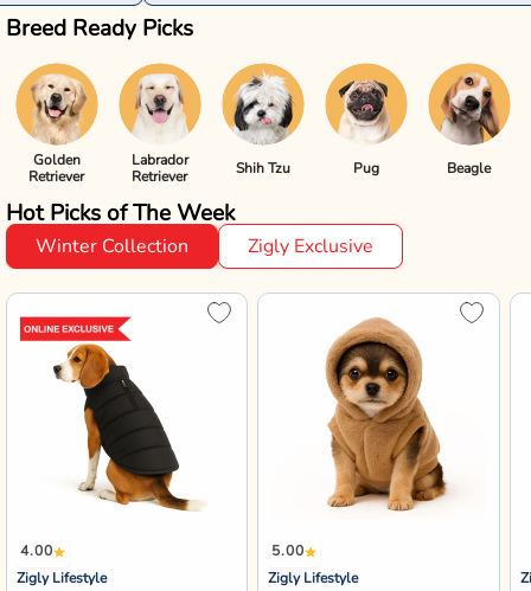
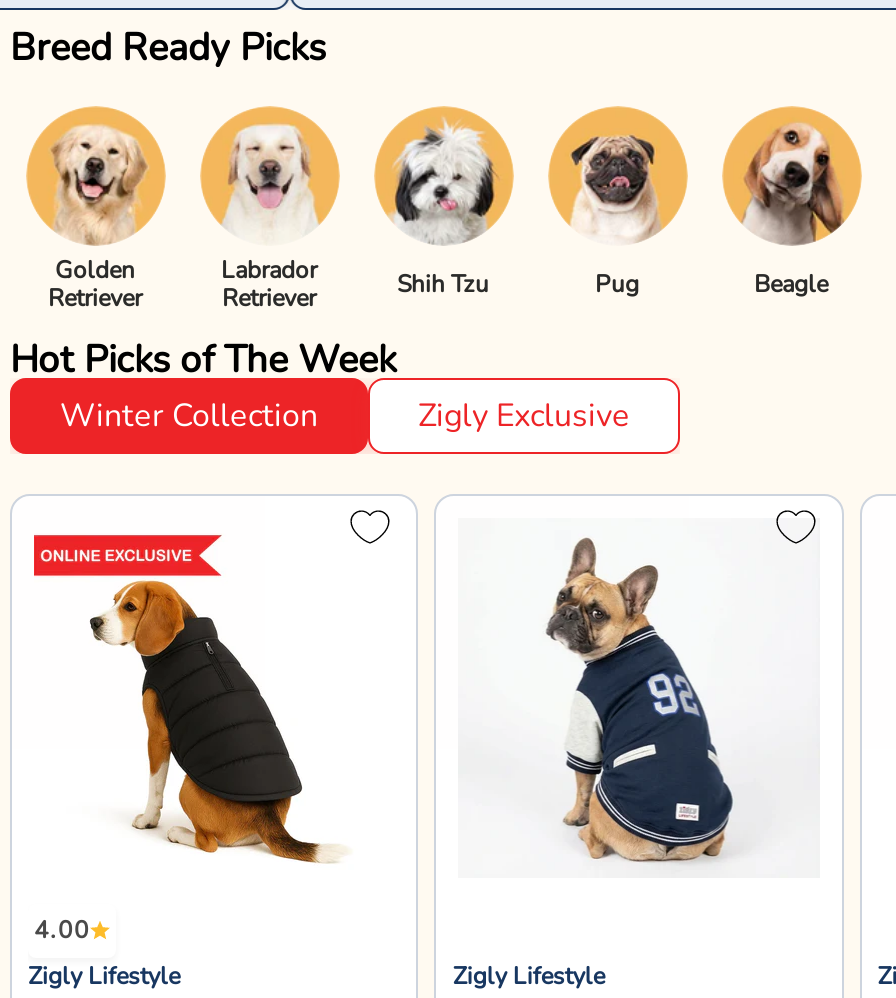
[324,316,448,512] [image] -> [544,536,754,864] [image]
[272,541,305,560] 5.00 -> none

